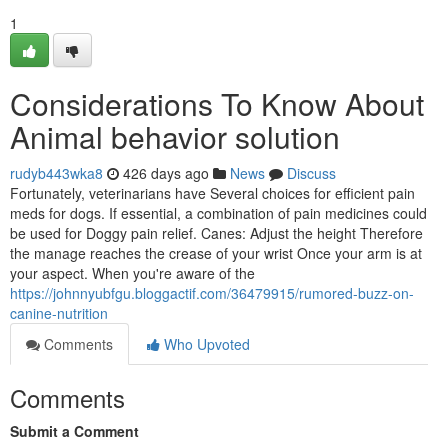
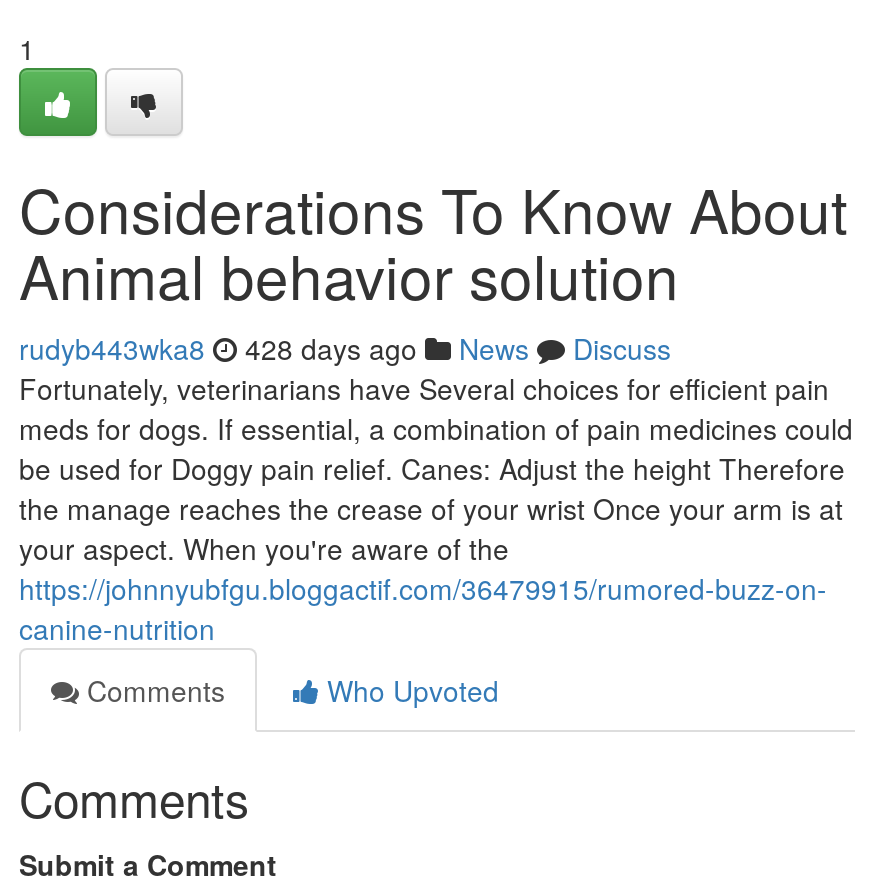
[10,163,336,183] rudyb443wka8 426 days ago News Discuss -> [19,328,671,368] rudyb443wka8 428 days ago News Discuss

